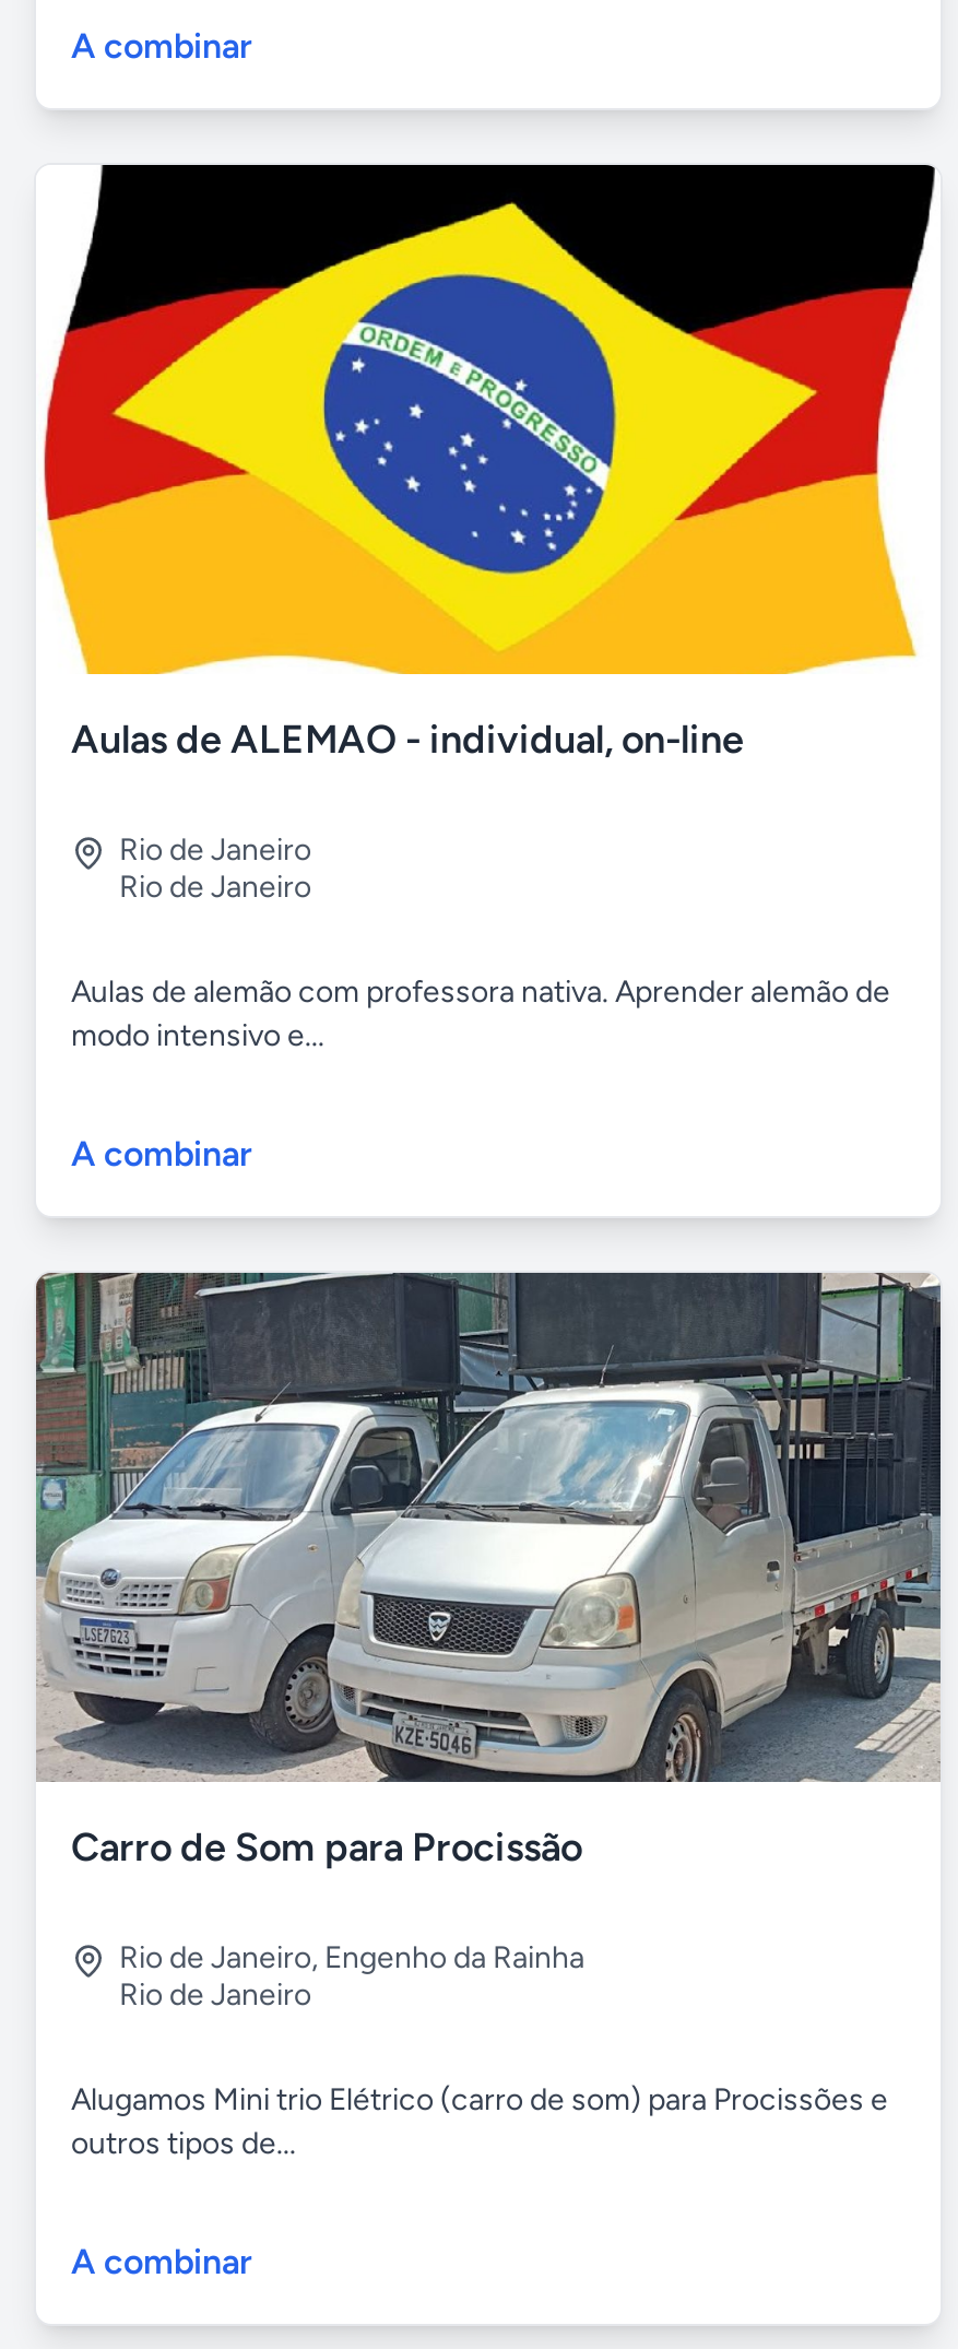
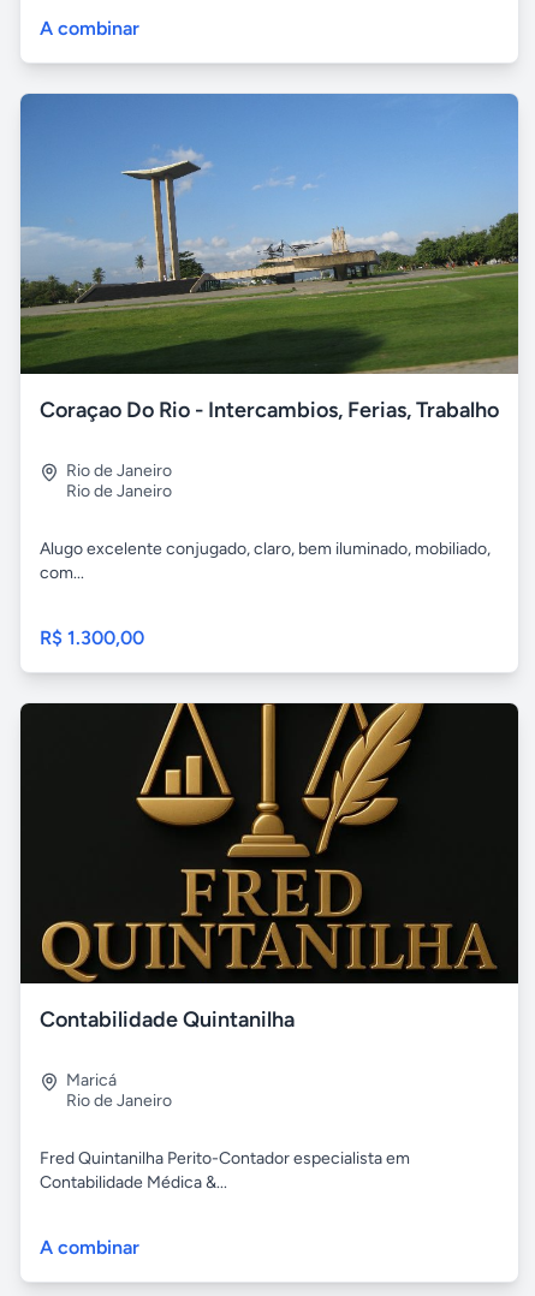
[36,162,941,763] [image] | Aulas de ALEMAO - individual, on-line -> [19,93,519,423] [image] | Coraçao Do Rio - Intercambios, Ferias, Trabalho
[71,973,890,1054] Aulas de alemão com professora nativa. Aprender alemão de | modo intensivo e... -> [40,539,491,583] Alugo excelente conjugado, claro, bem iluminado, mobiliado, | com...
[71,1132,252,1174] A combinar -> [40,627,144,649] R$ 1.300,00
[34,1272,943,1871] [image] | Carro de Som para Procissão -> [19,702,519,1033] [image] | Contabilidade Quintanilha
[119,1938,584,1976] Rio de Janeiro, Engenho da Rainha -> [66,1070,117,1091] Maricá
[71,2080,888,2161] Alugamos Mini trio Elétrico (carro de som) para Procissões e | outros tipos de... -> [40,1148,410,1193] Fred Quintanilha Perito-Contador especialista em | Contabilidade Médica &...

